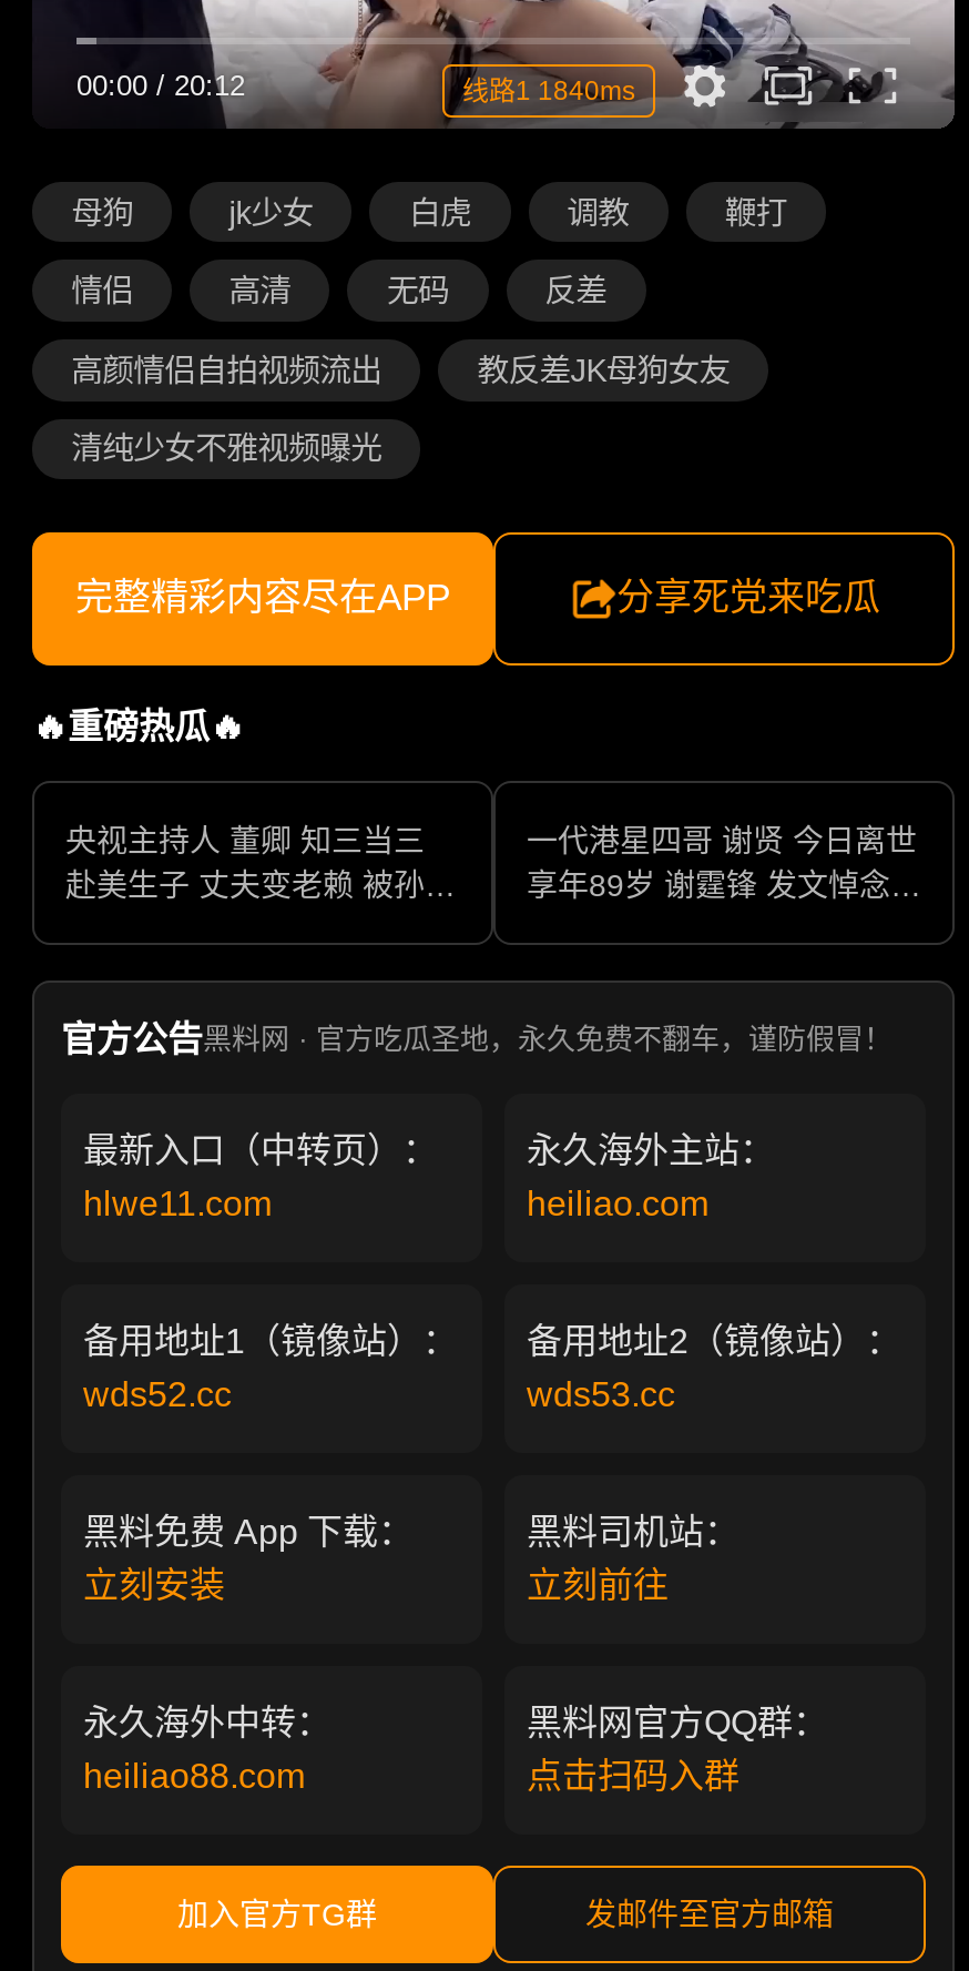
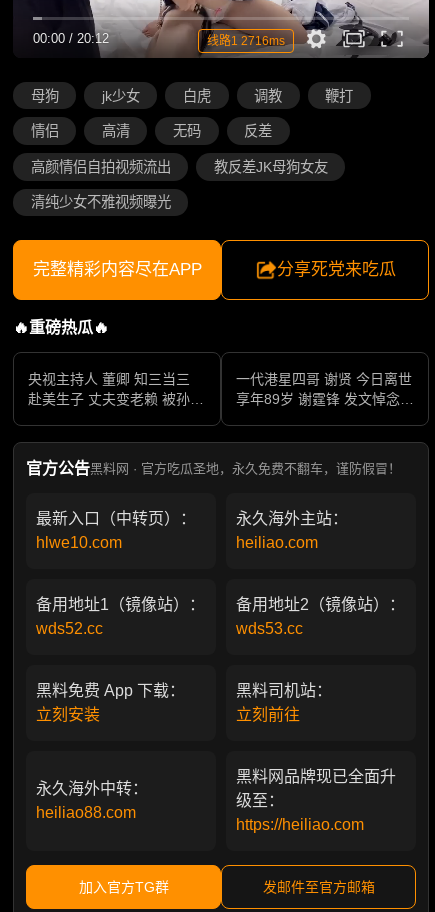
[462,75,635,106] 线路1 1840ms -> [207,34,285,48] 线路1 2716ms
[83,1185,272,1223] hlwe11.com -> [36,534,122,551] hlwe10.com
[527,1704,828,1795] 黑料网官方QQ群： | 点击扫码入群 -> [236,768,396,833] 黑料网品牌现已全面升 | 级至： | https://heiliao.com

